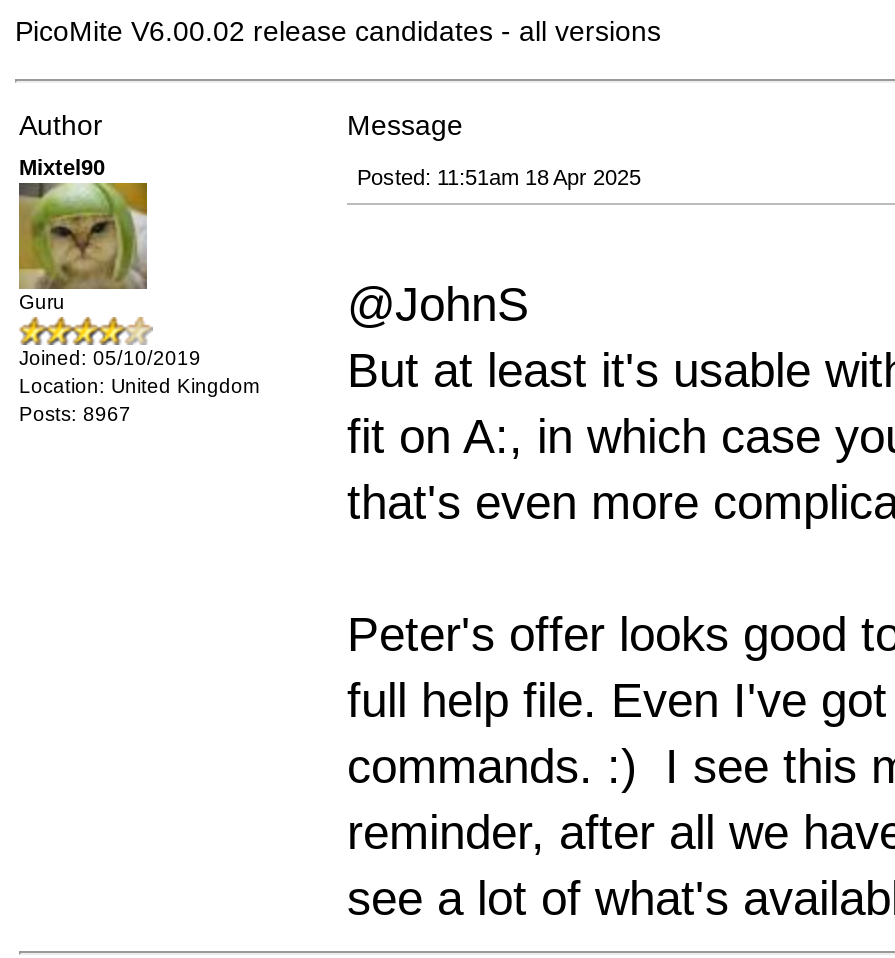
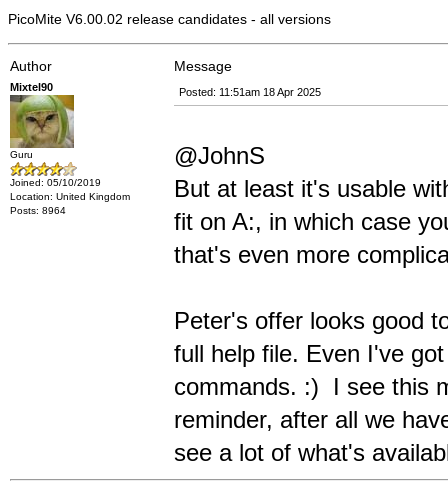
[19,403,131,425] Posts: 8967 -> [10,205,66,216] Posts: 8964

